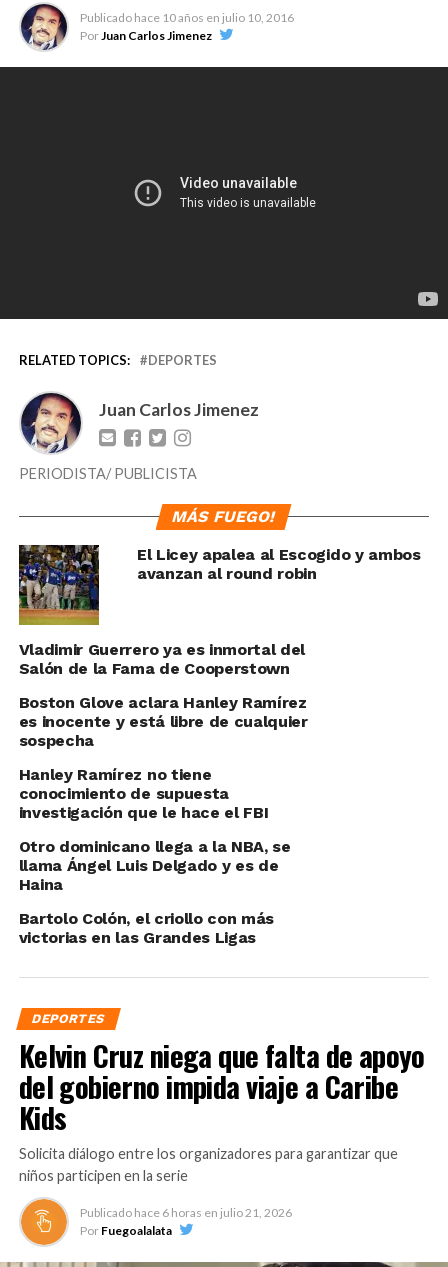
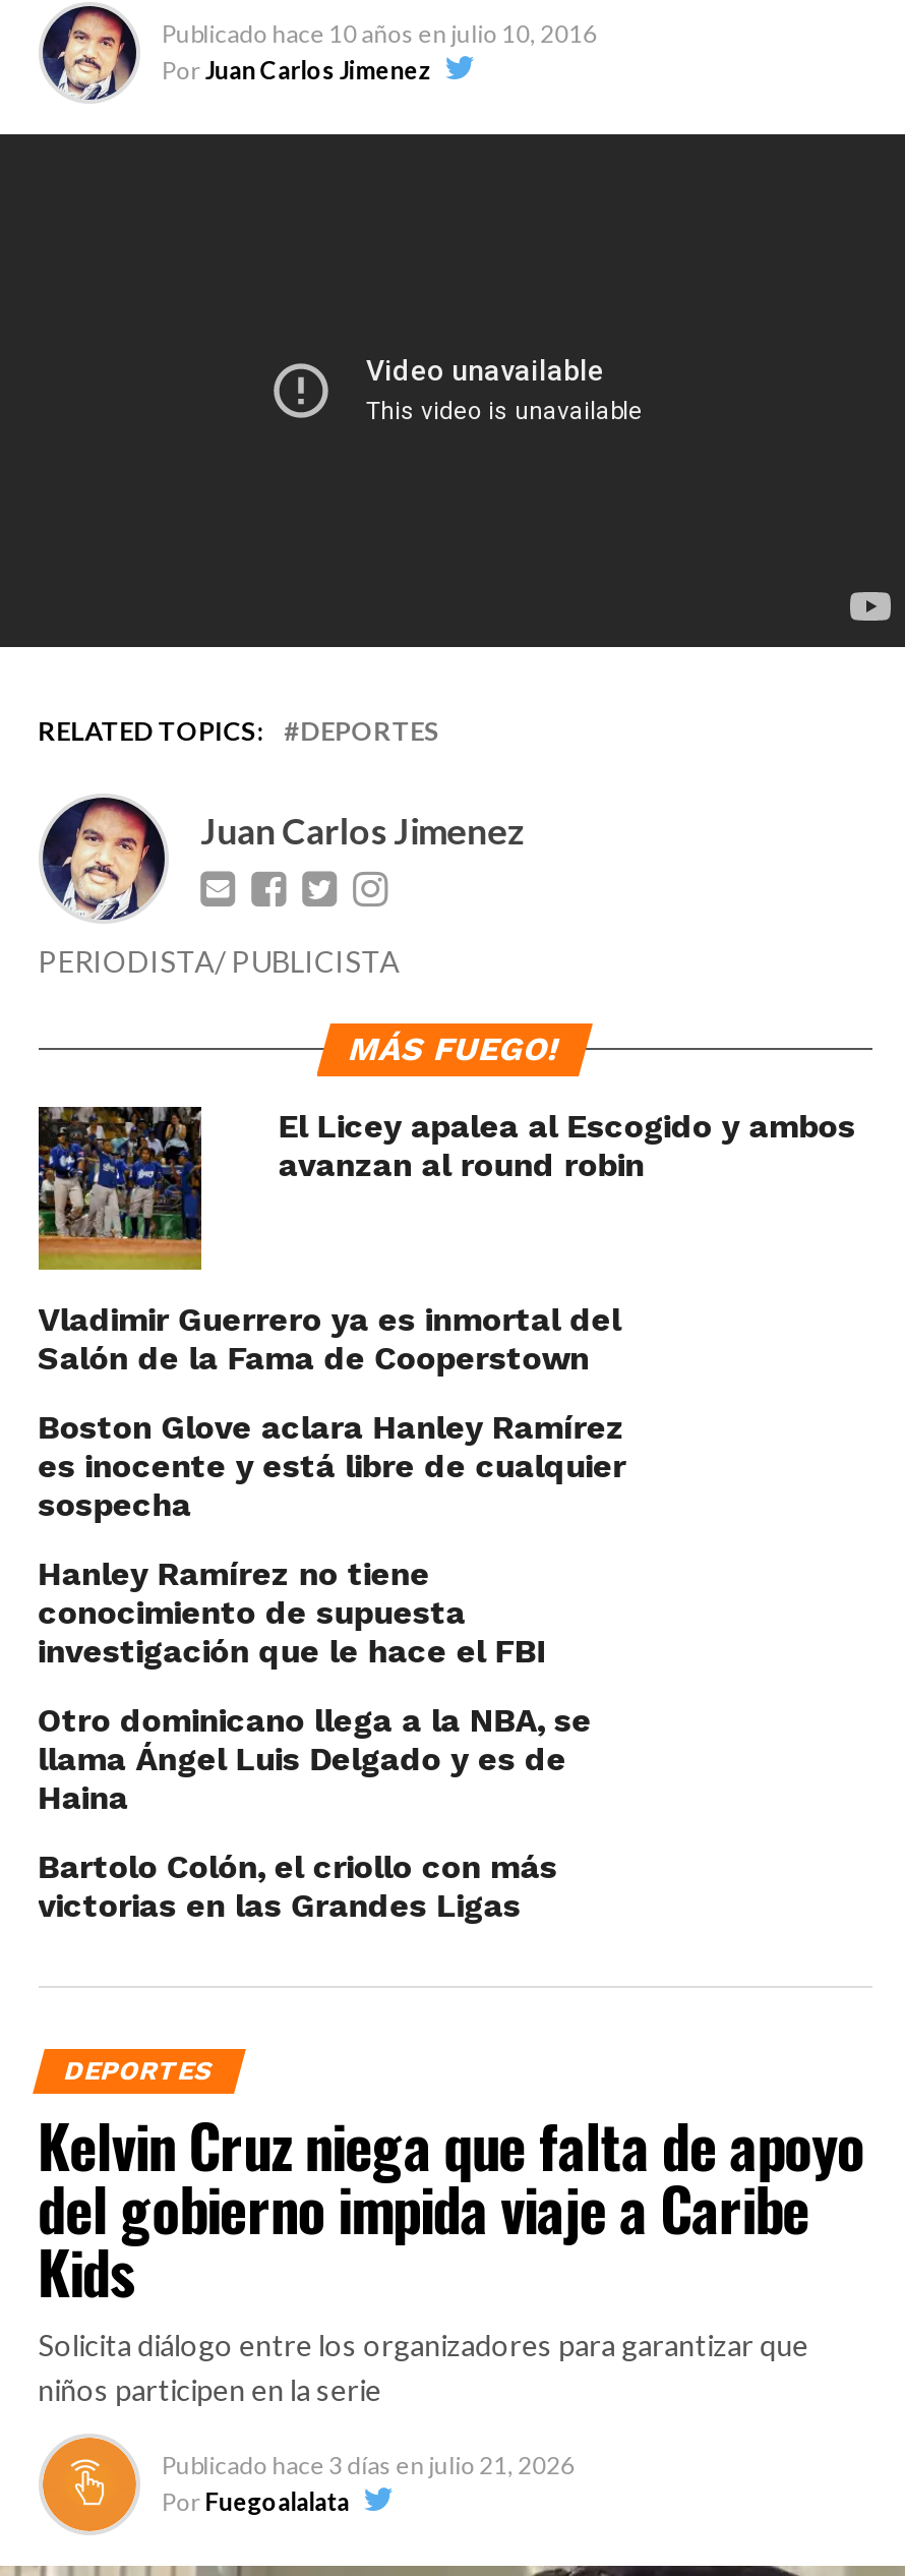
[80,1205,292,1220] Publicado hace 6 horas en julio 21, 2026 -> [162,2451,575,2481] Publicado hace 3 días en julio 21, 2026

